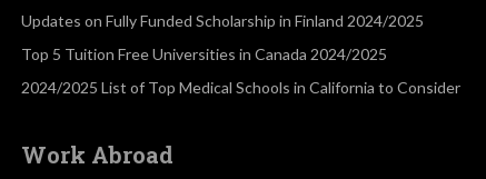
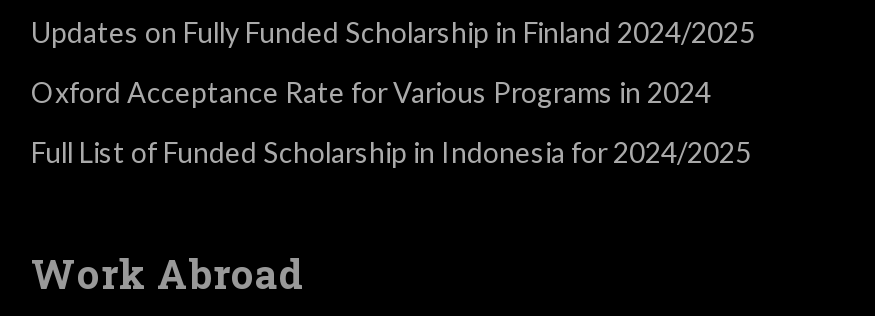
[21,44,387,63] Top 5 Tuition Free Universities in Canada 2024/2025 -> [31,75,711,109] Oxford Acceptance Rate for Various Programs in 2024
[21,78,460,97] 2024/2025 List of Top Medical Schools in California to Consider -> [31,135,751,169] Full List of Funded Scholarship in Indonesia for 2024/2025

